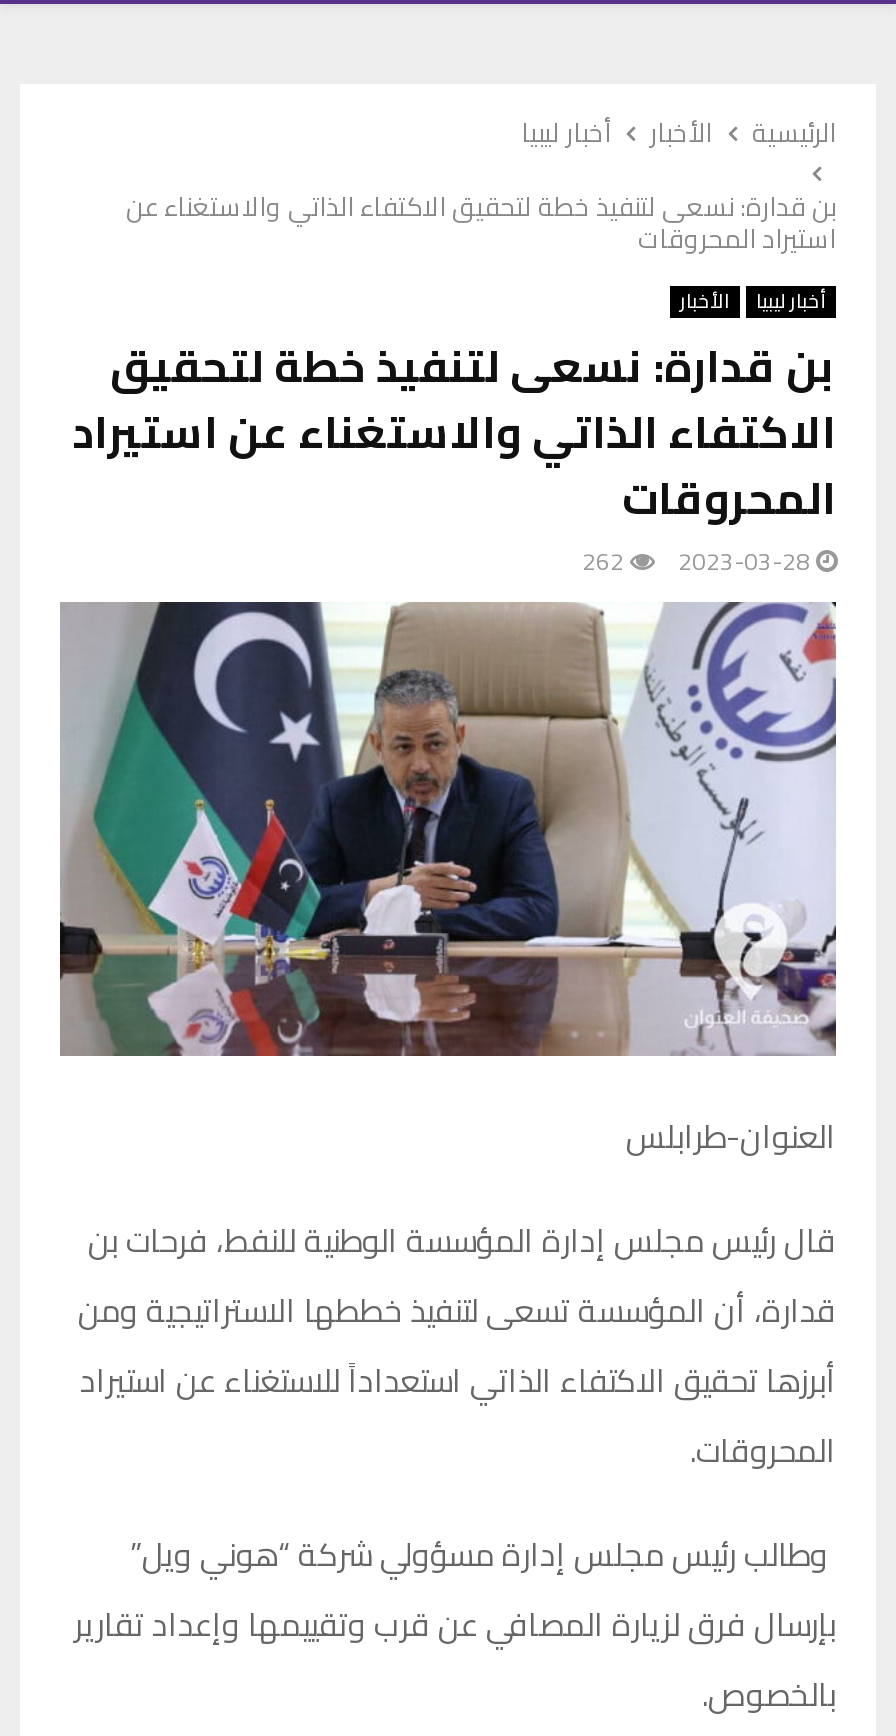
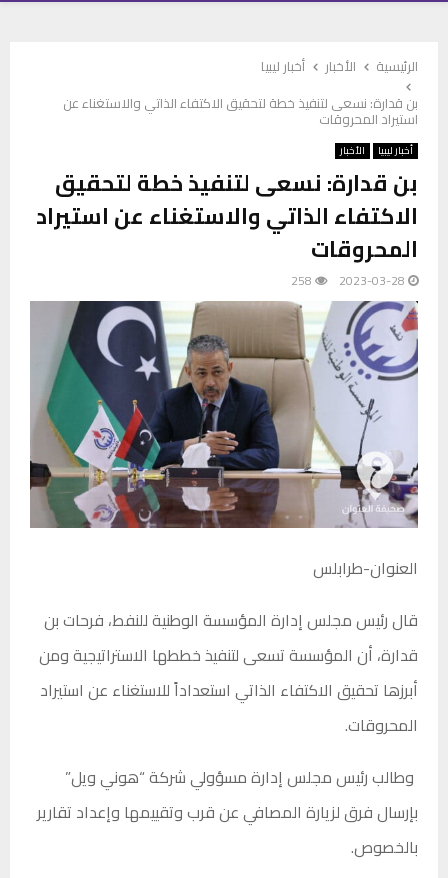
[582,538,810,584] 262 2023-03-28 -> [291,269,405,292] 258 2023-03-28

